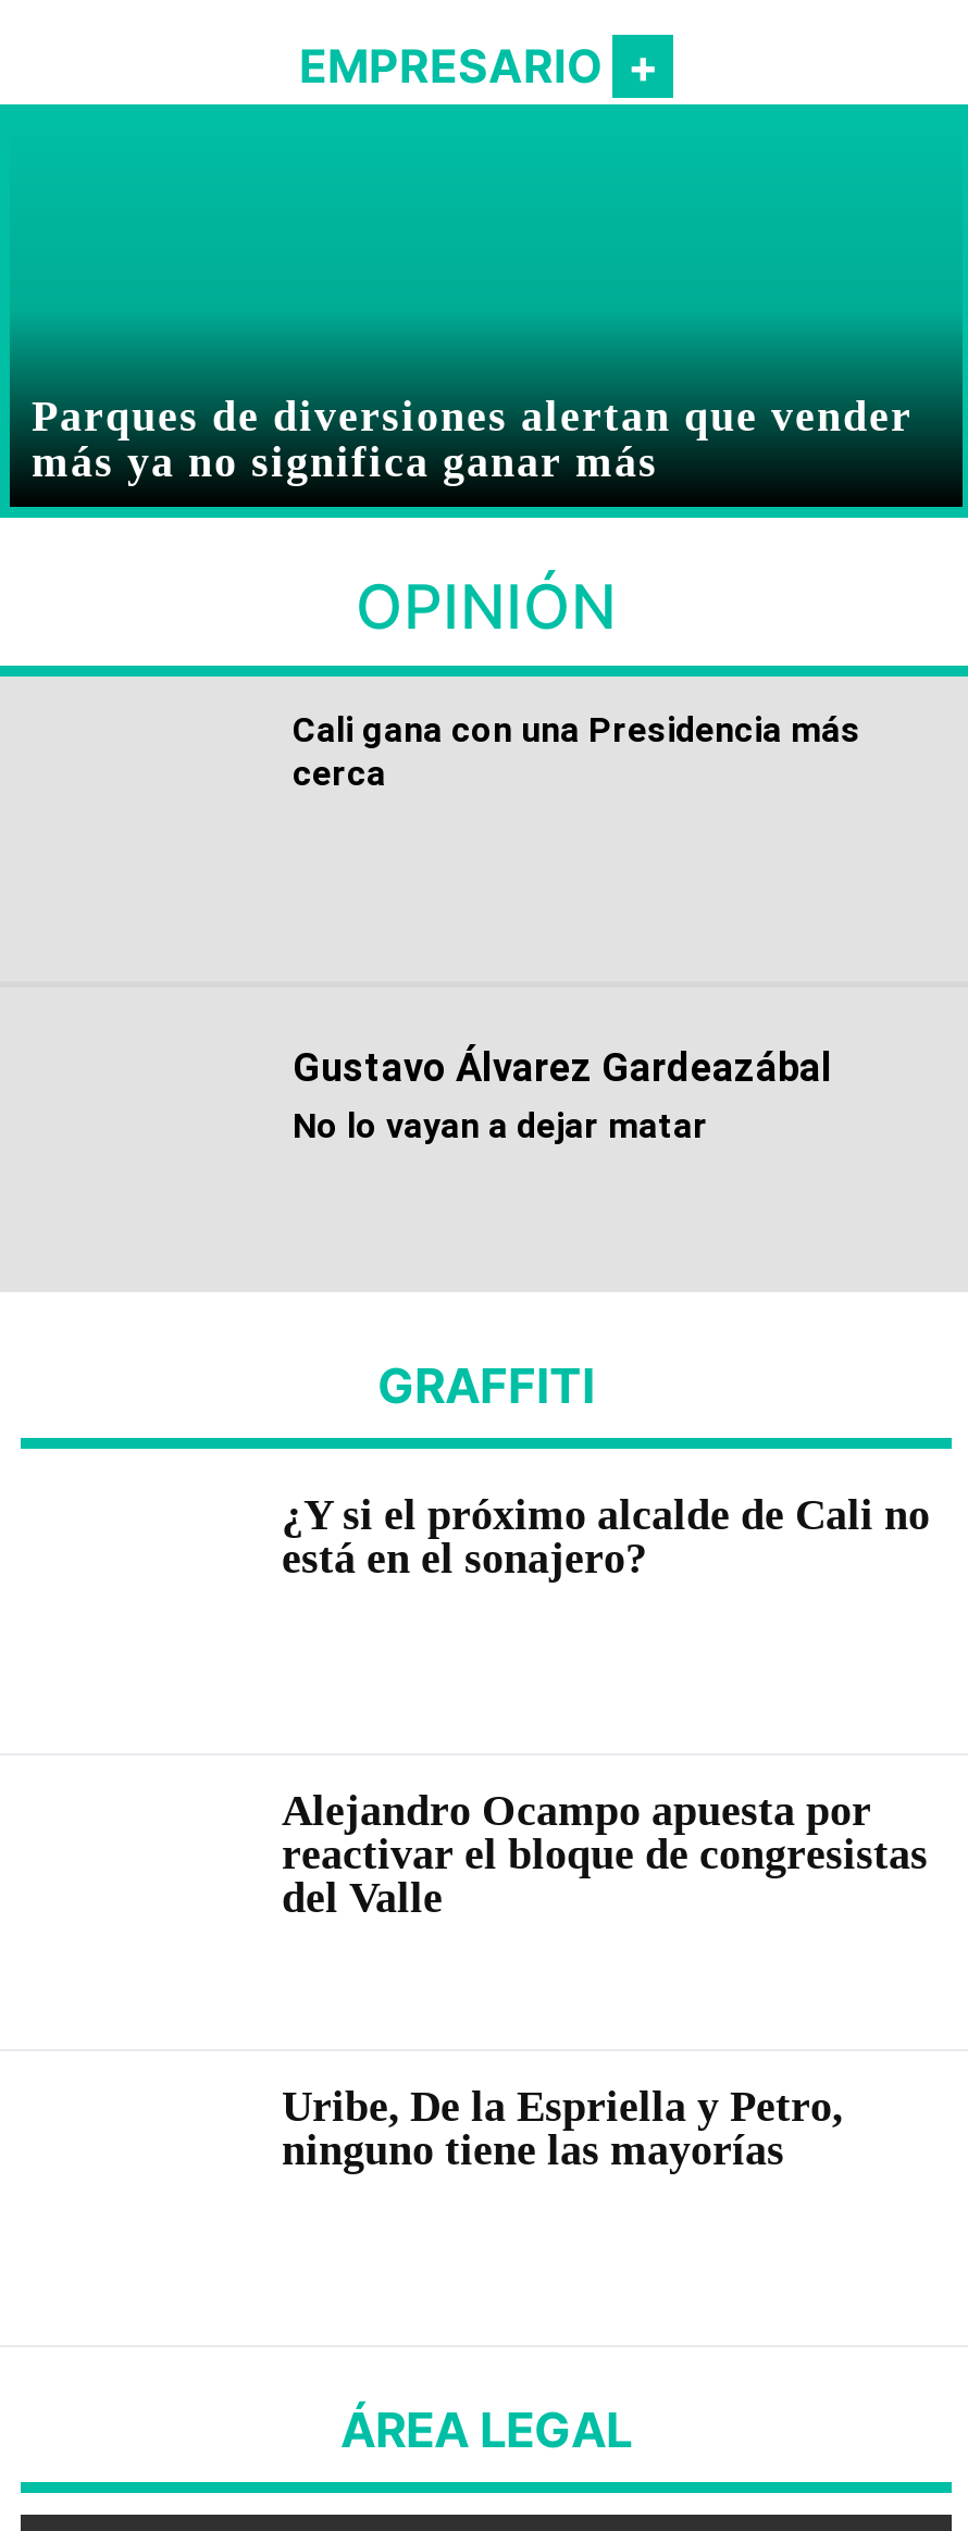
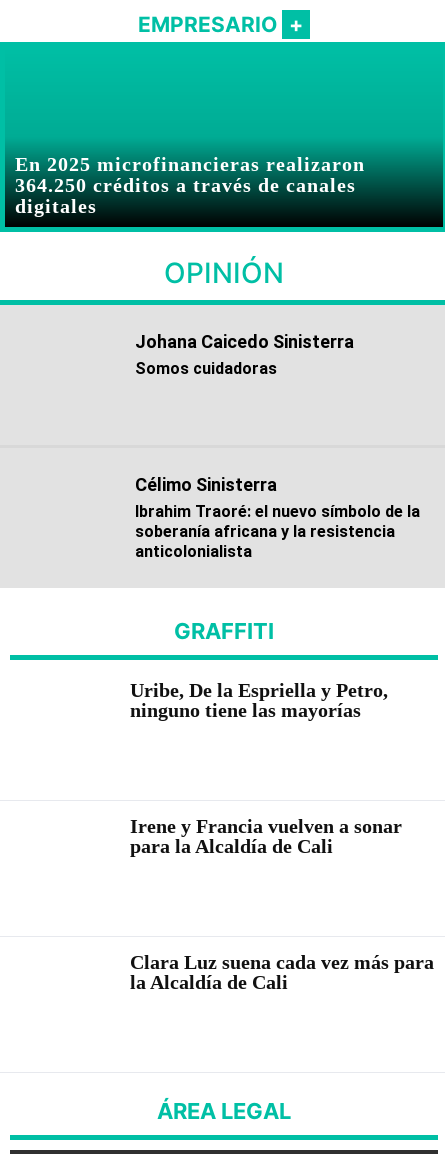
[32,392,913,485] Parques de diversiones alertan que vender | más ya no significa ganar más -> [15,153,365,217] En 2025 microfinancieras realizaron | 364.250 créditos a través de canales | digitales
[293,709,860,794] Cali gana con una Presidencia más | cerca -> [135,331,354,378] Johana Caicedo Sinisterra | Somos cuidadoras
[293,1044,832,1147] Gustavo Álvarez Gardeazábal | No lo vayan a dejar matar -> [135,474,420,561] Célimo Sinisterra | Ibrahim Traoré: el nuevo símbolo de la | soberanía africana y la resistencia | anticolonialista
[282,1490,930,1582] ¿Y si el próximo alcalde de Cali no | está en el sonajero? -> none
[282,1786,928,1921] Alejandro Ocampo apuesta por | reactivar el bloque de congresistas | del Valle -> none
moved [282,2082,843,2173] -> [130,679,388,721]: Uribe, De la Espriella y Petro, | ninguno tiene las mayorías
none -> [130,815,402,857] Irene y Francia vuelven a sonar | para la Alcaldía de Cali
none -> [130,951,434,993] Clara Luz suena cada vez más para | la Alcaldía de Cali

